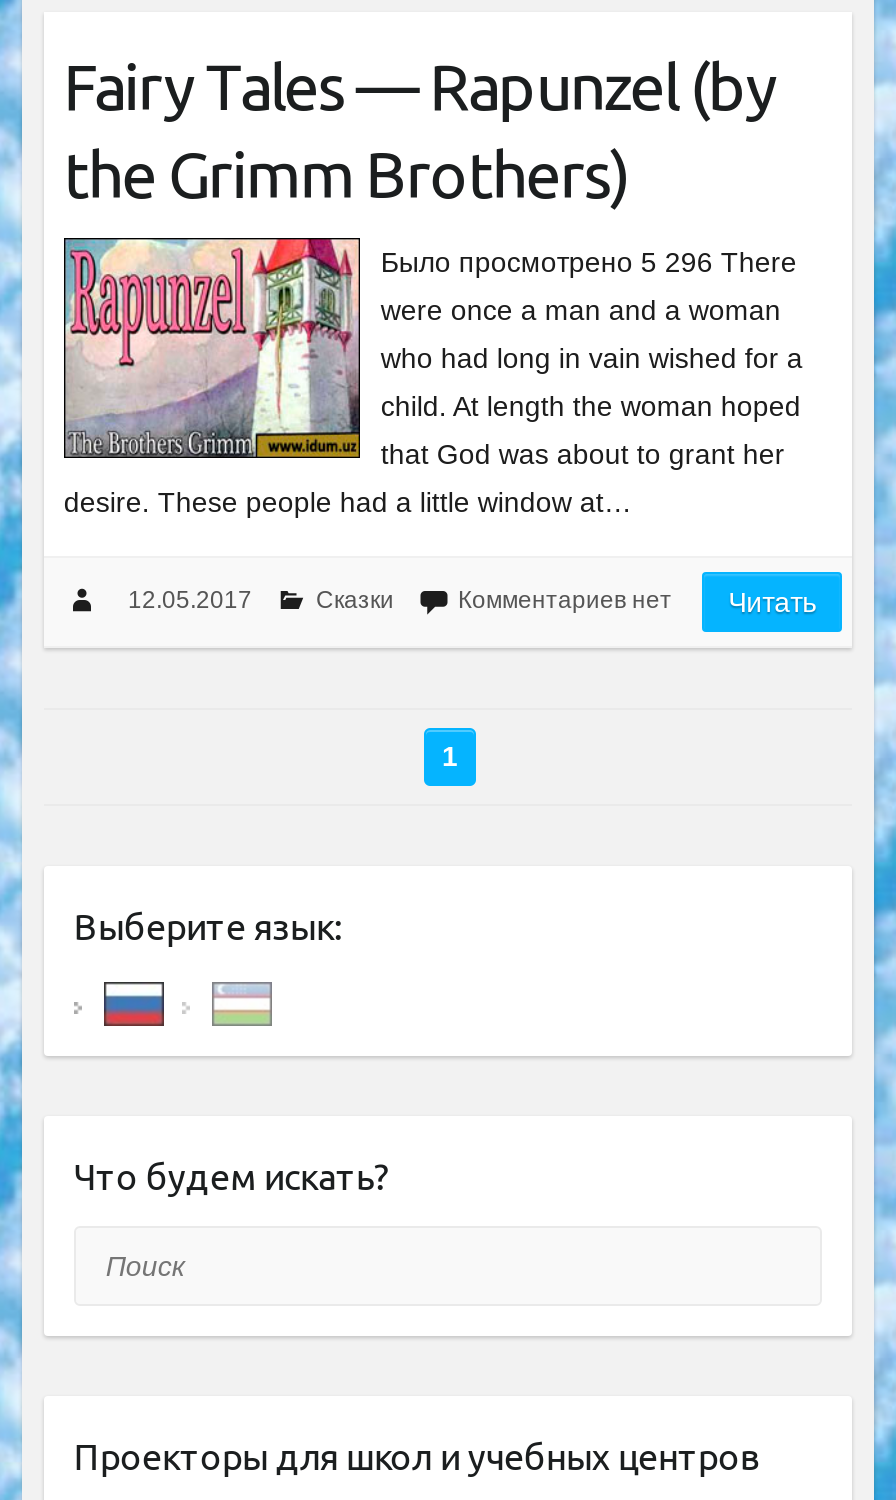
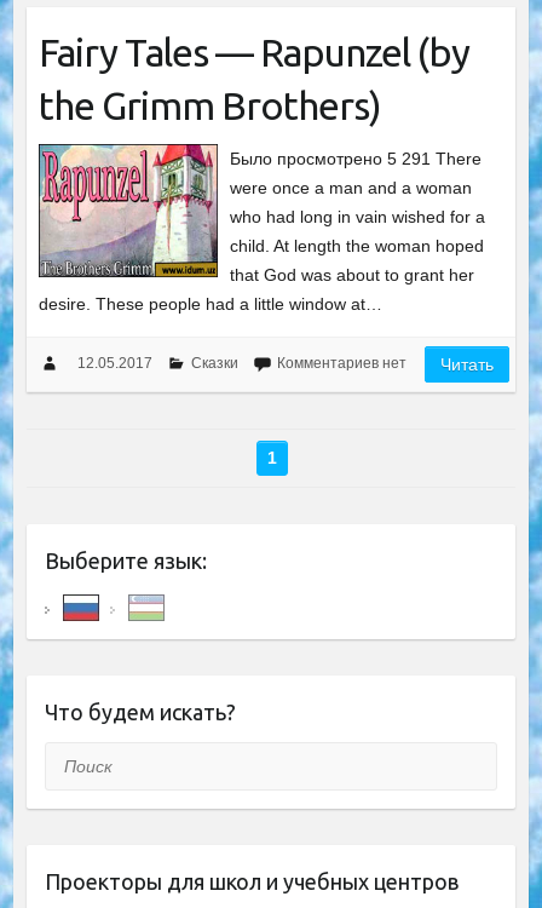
[381,246,797,278] Было просмотрено 5 296 There -> [230,149,482,168] Было просмотрено 5 291 There

